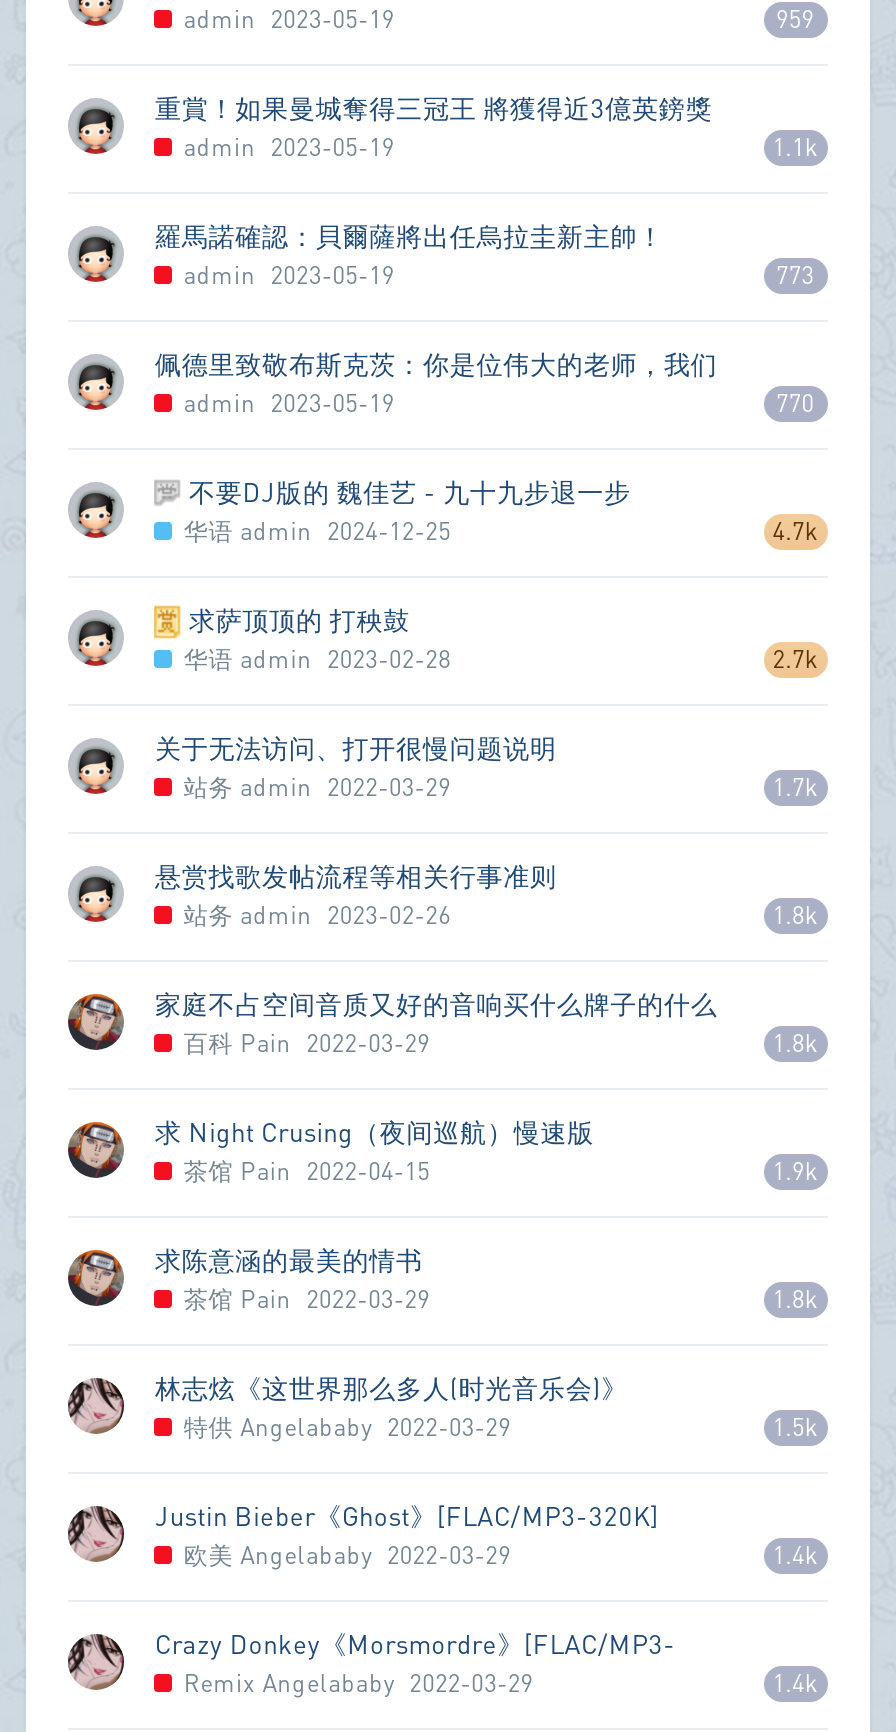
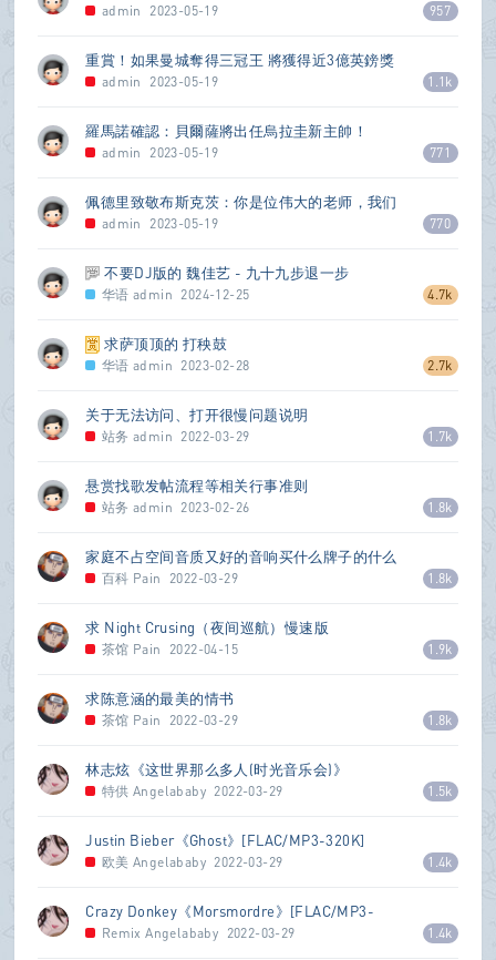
[776,4,814,34] 959 -> [429,2,451,19] 957
[776,260,814,290] 773 -> [429,144,451,161] 771

